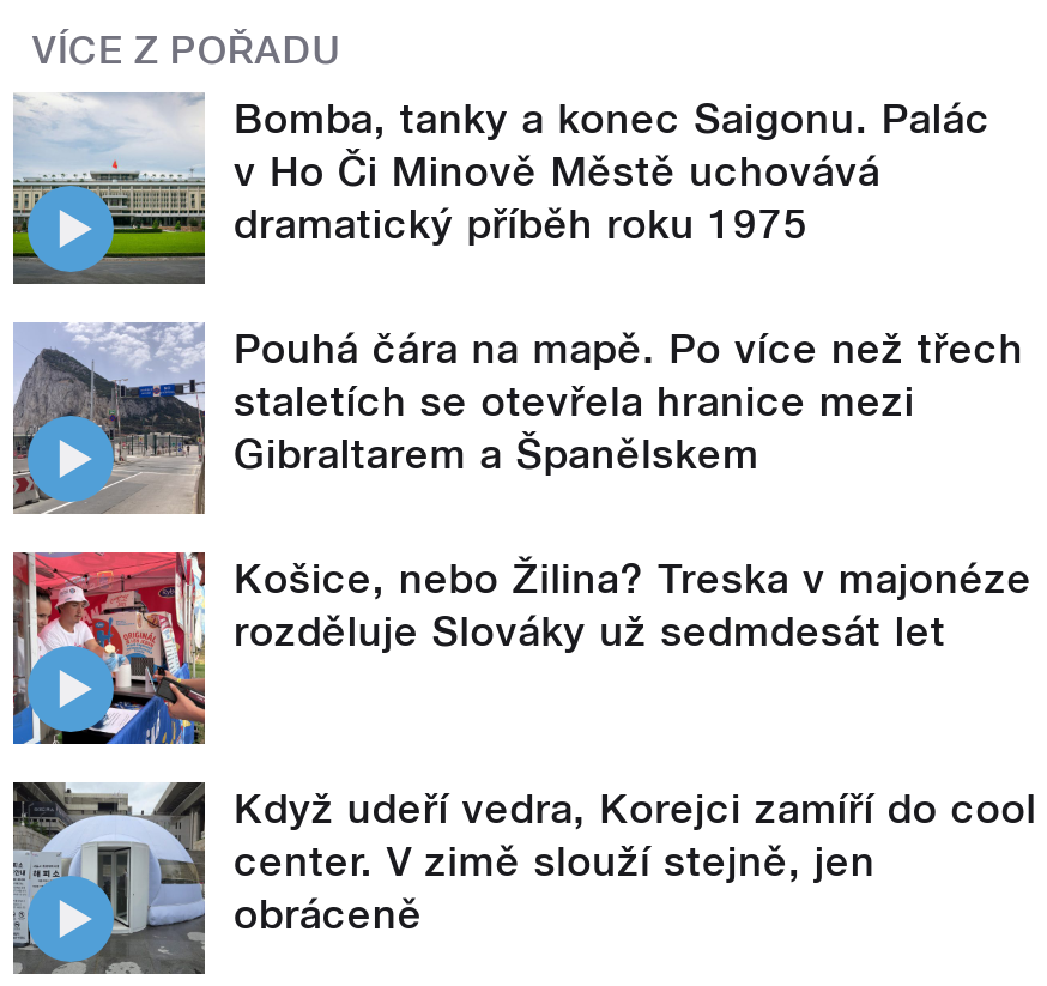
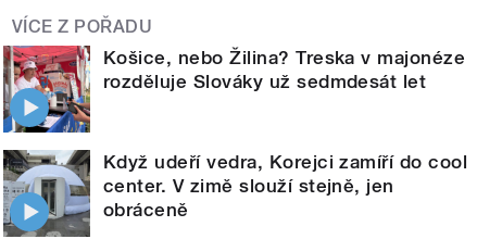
[11,92,1024,479] [image] | Bomba, tanky a konec Saigonu. Palác | v Ho Či Minově Městě uchovává | dramatický příběh roku 1975 | Pouhá čára na mapě. Po více než třech | staletích se otevřela hranice mezi | Gibraltarem a Španělskem -> none
[13,322,205,516] [image] -> none

